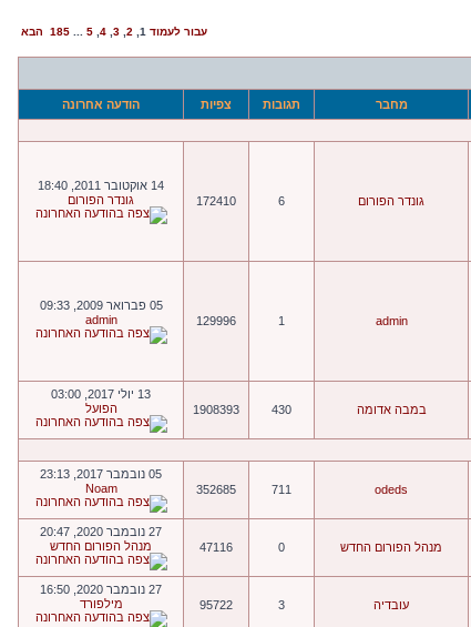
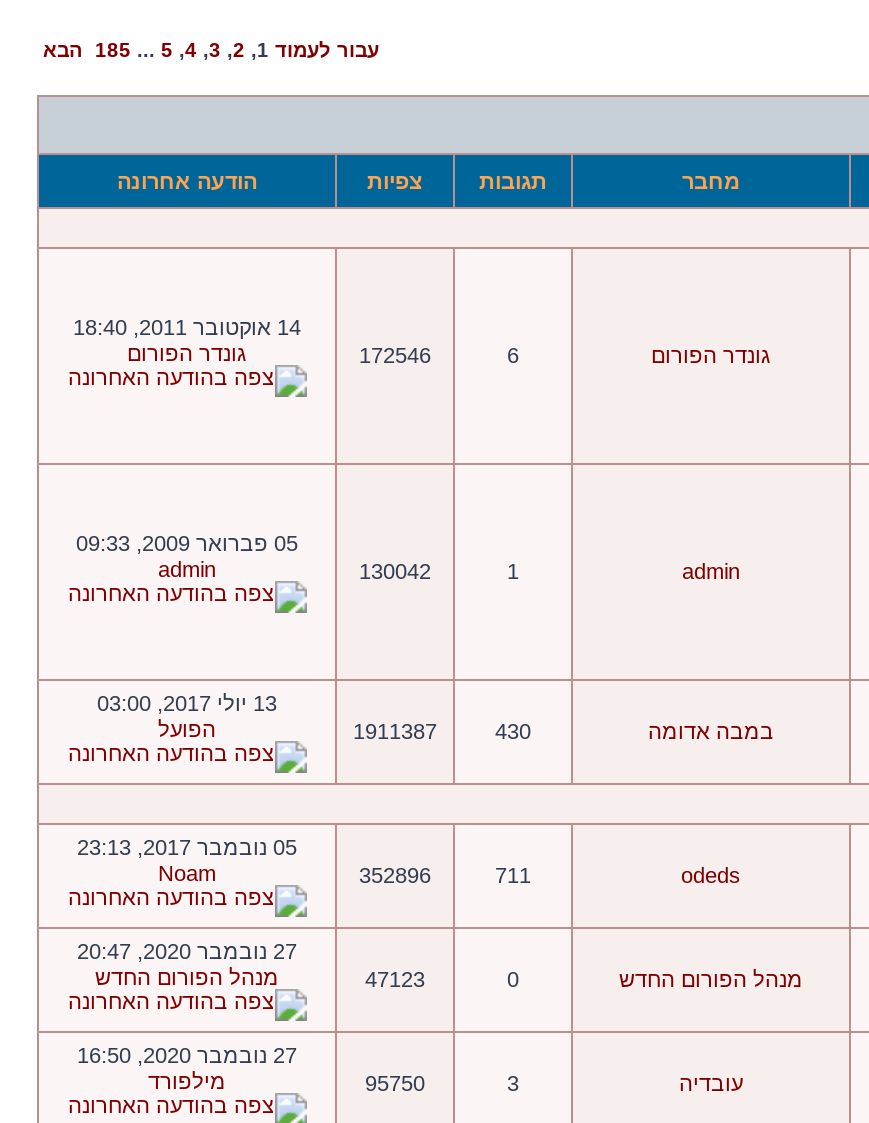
[196,194,236,208] 172410 -> [359,343,431,367] 172546
[196,314,236,327] 129996 -> [359,559,431,583] 130042
[193,403,239,416] 1908393 -> [353,719,437,743] 1911387
[196,483,236,496] 352685 -> [359,863,431,887] 352896
[199,540,233,554] 47116 -> [365,967,425,991] 47123
[199,598,233,611] 95722 -> [365,1071,425,1095] 95750

